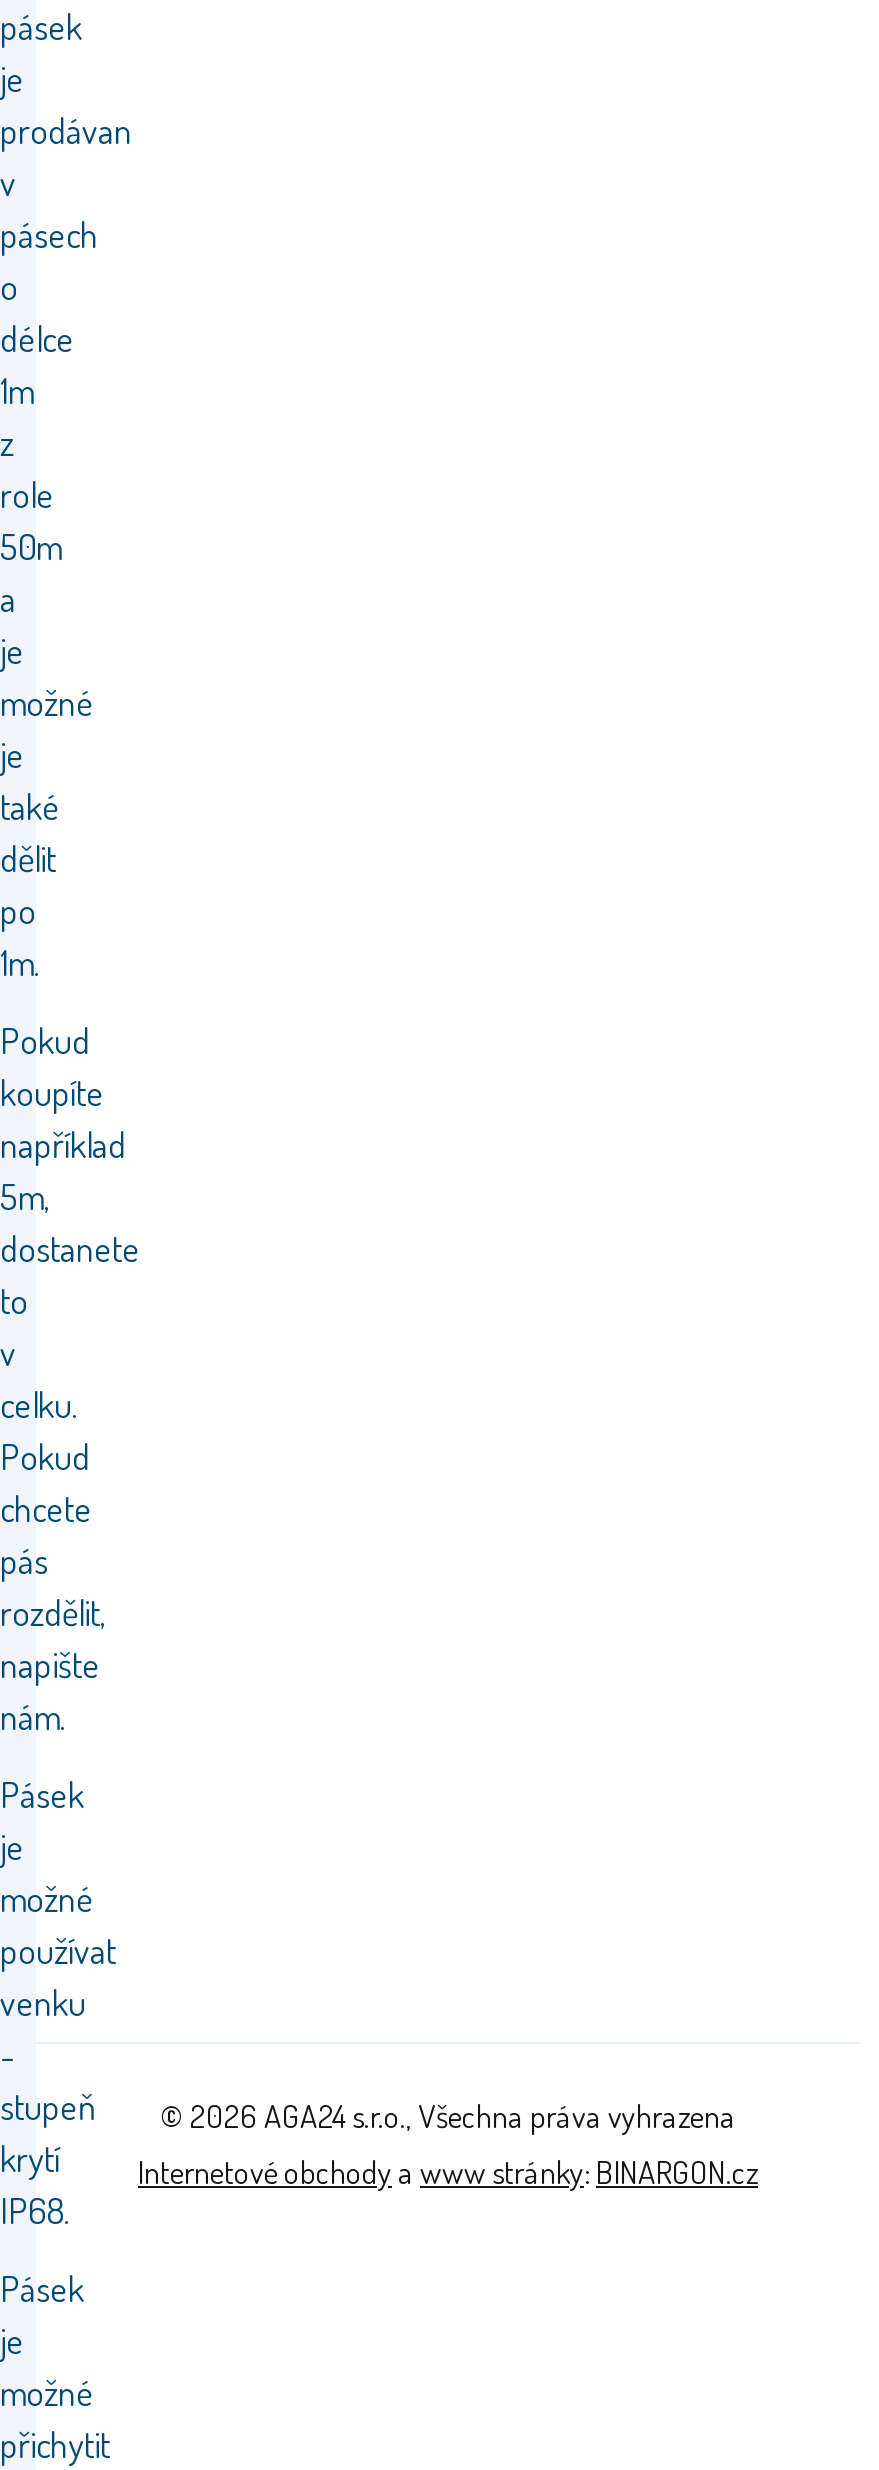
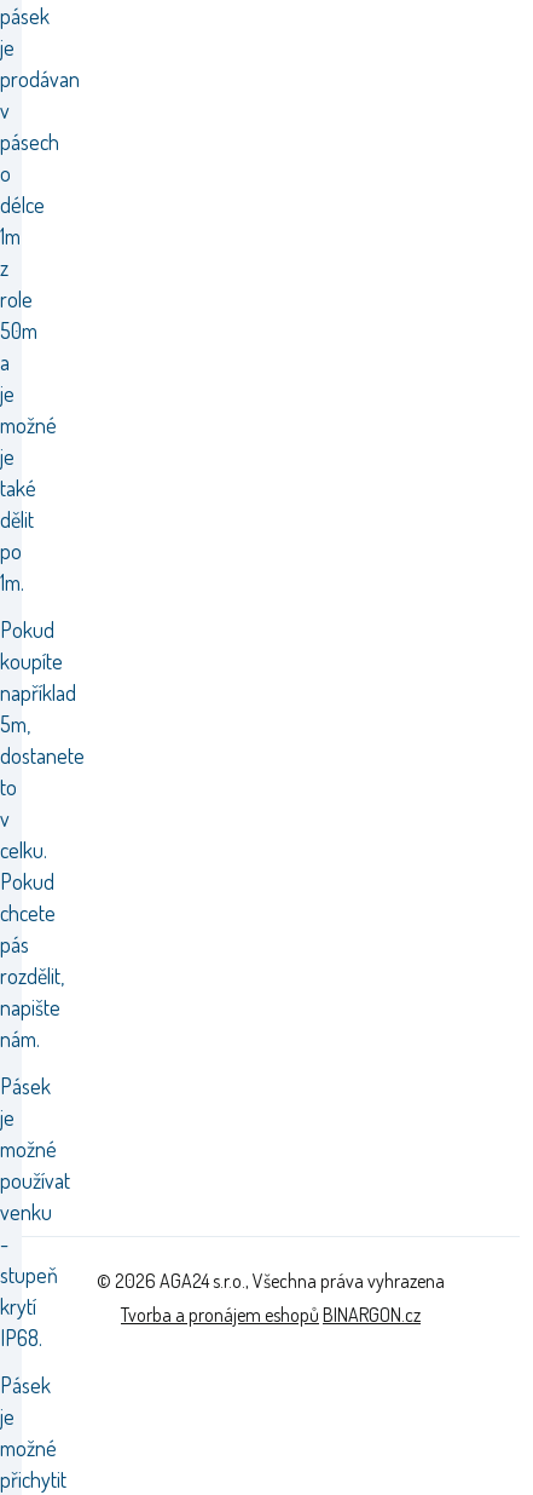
[138,2153,758,2193] Internetové obchody a www stránky: BINARGON.cz -> [121,1303,421,1327] Tvorba a pronájem eshopů BINARGON.cz

